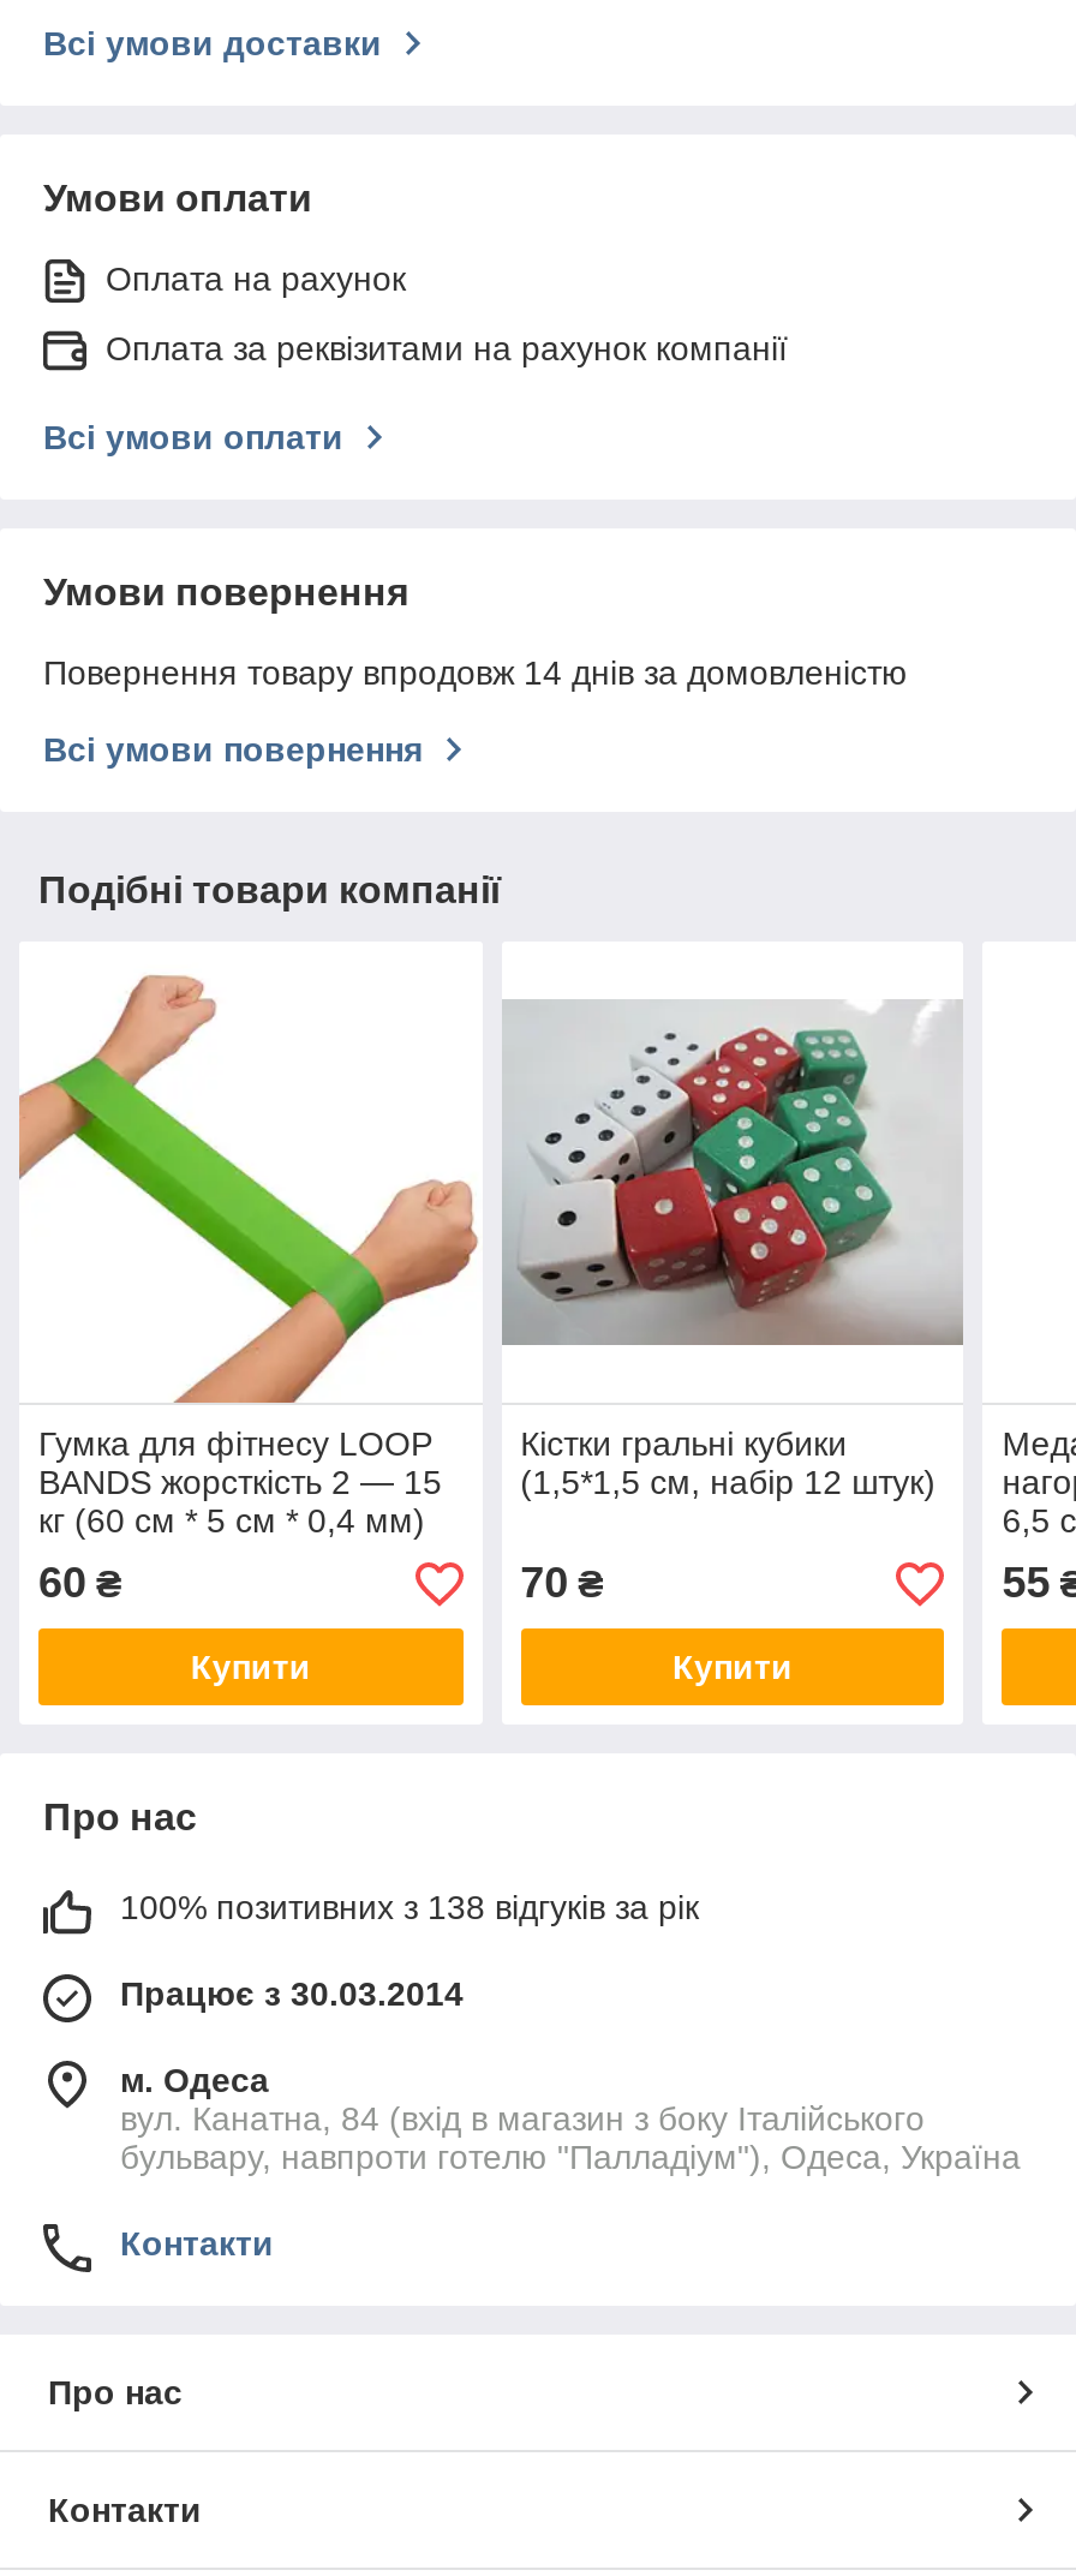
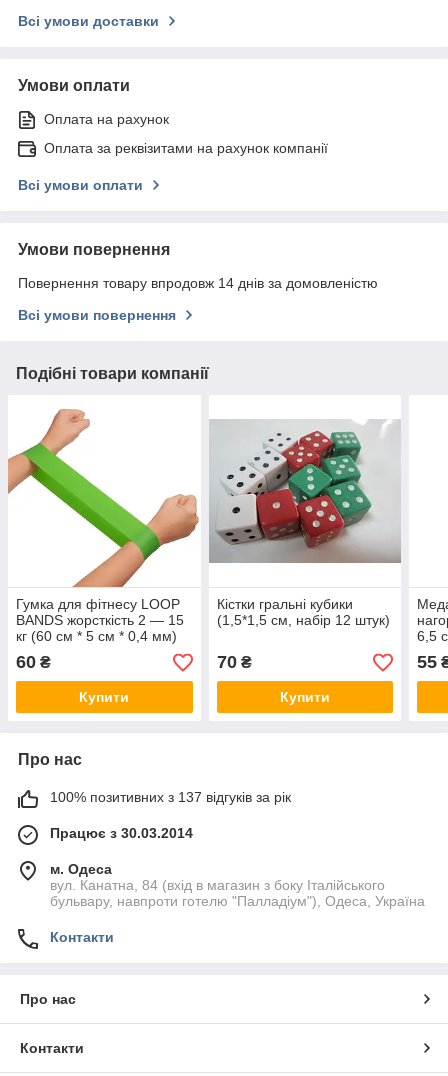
[120,1889,699,1927] 100% позитивних з 138 відгуків за рік -> [50,789,291,805] 100% позитивних з 137 відгуків за рік

